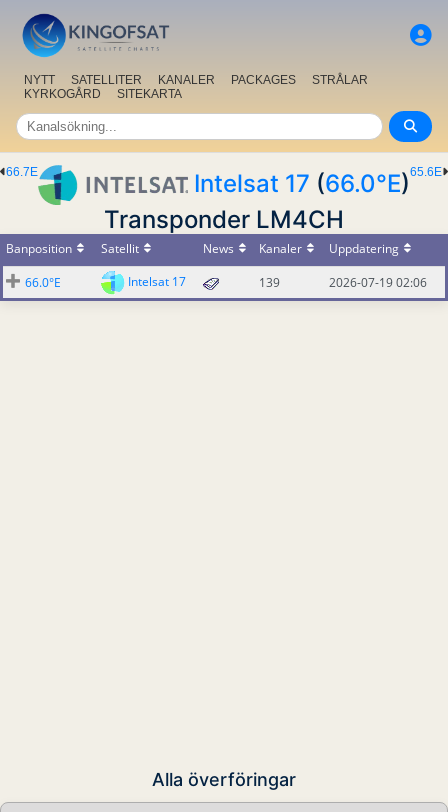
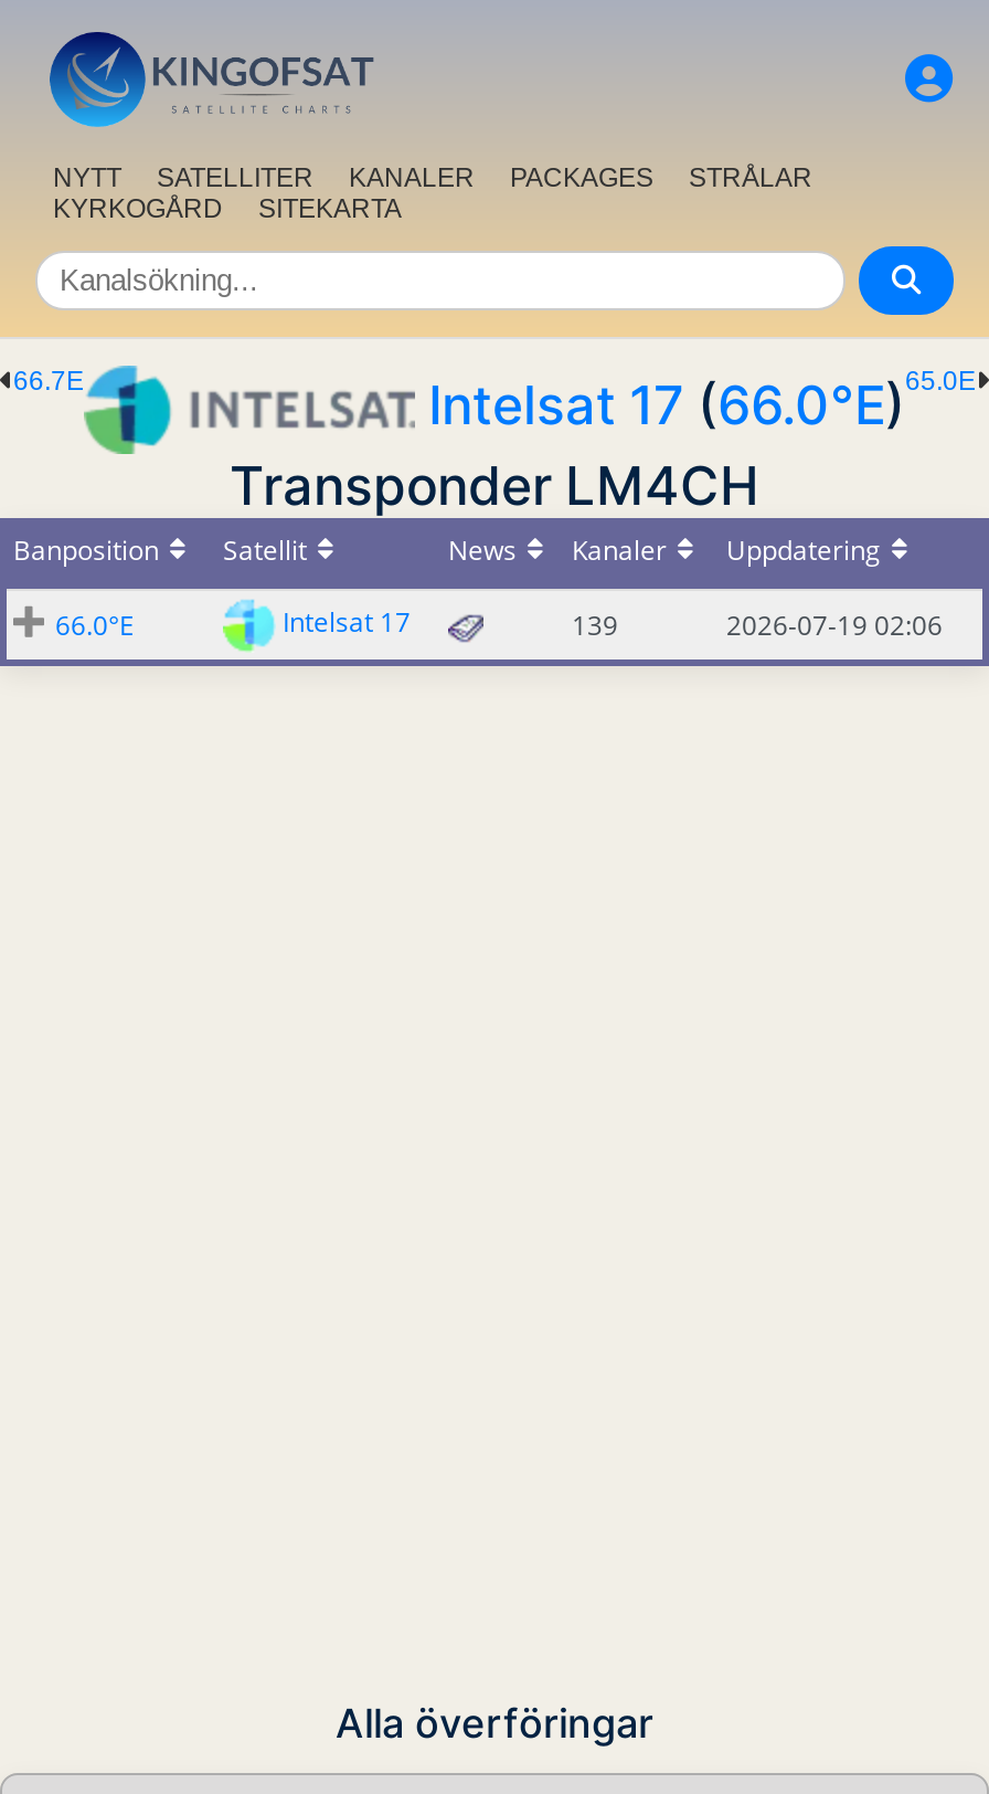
[194,165,442,198] Intelsat 17 (66.0°E) 65.6E -> [428,366,976,438] Intelsat 17 (66.0°E) 65.0E

